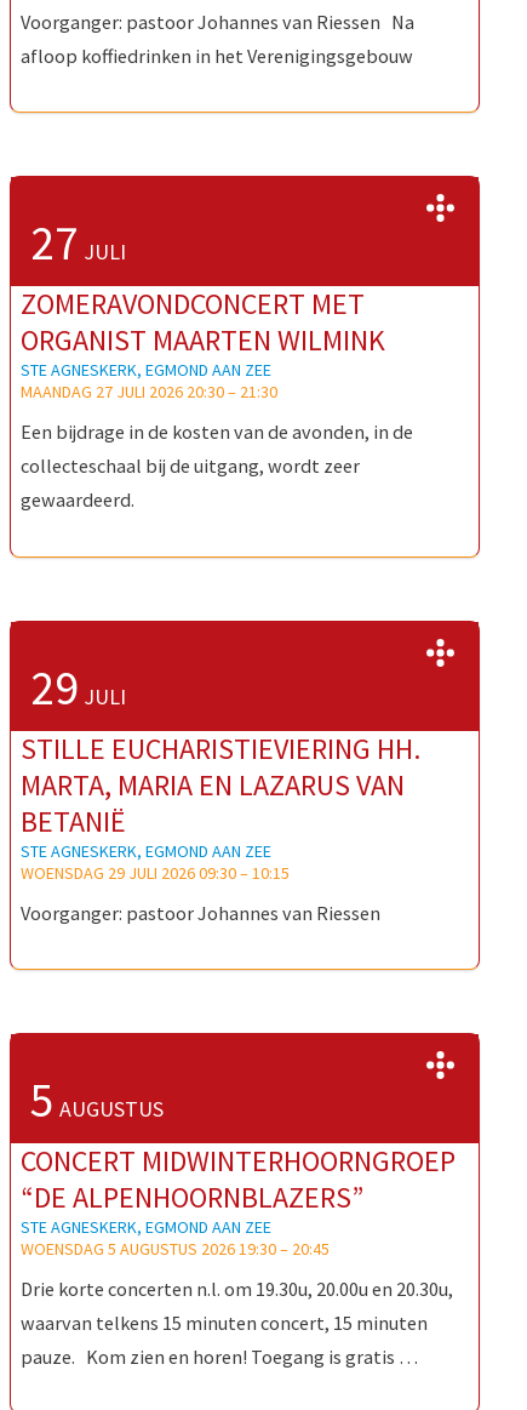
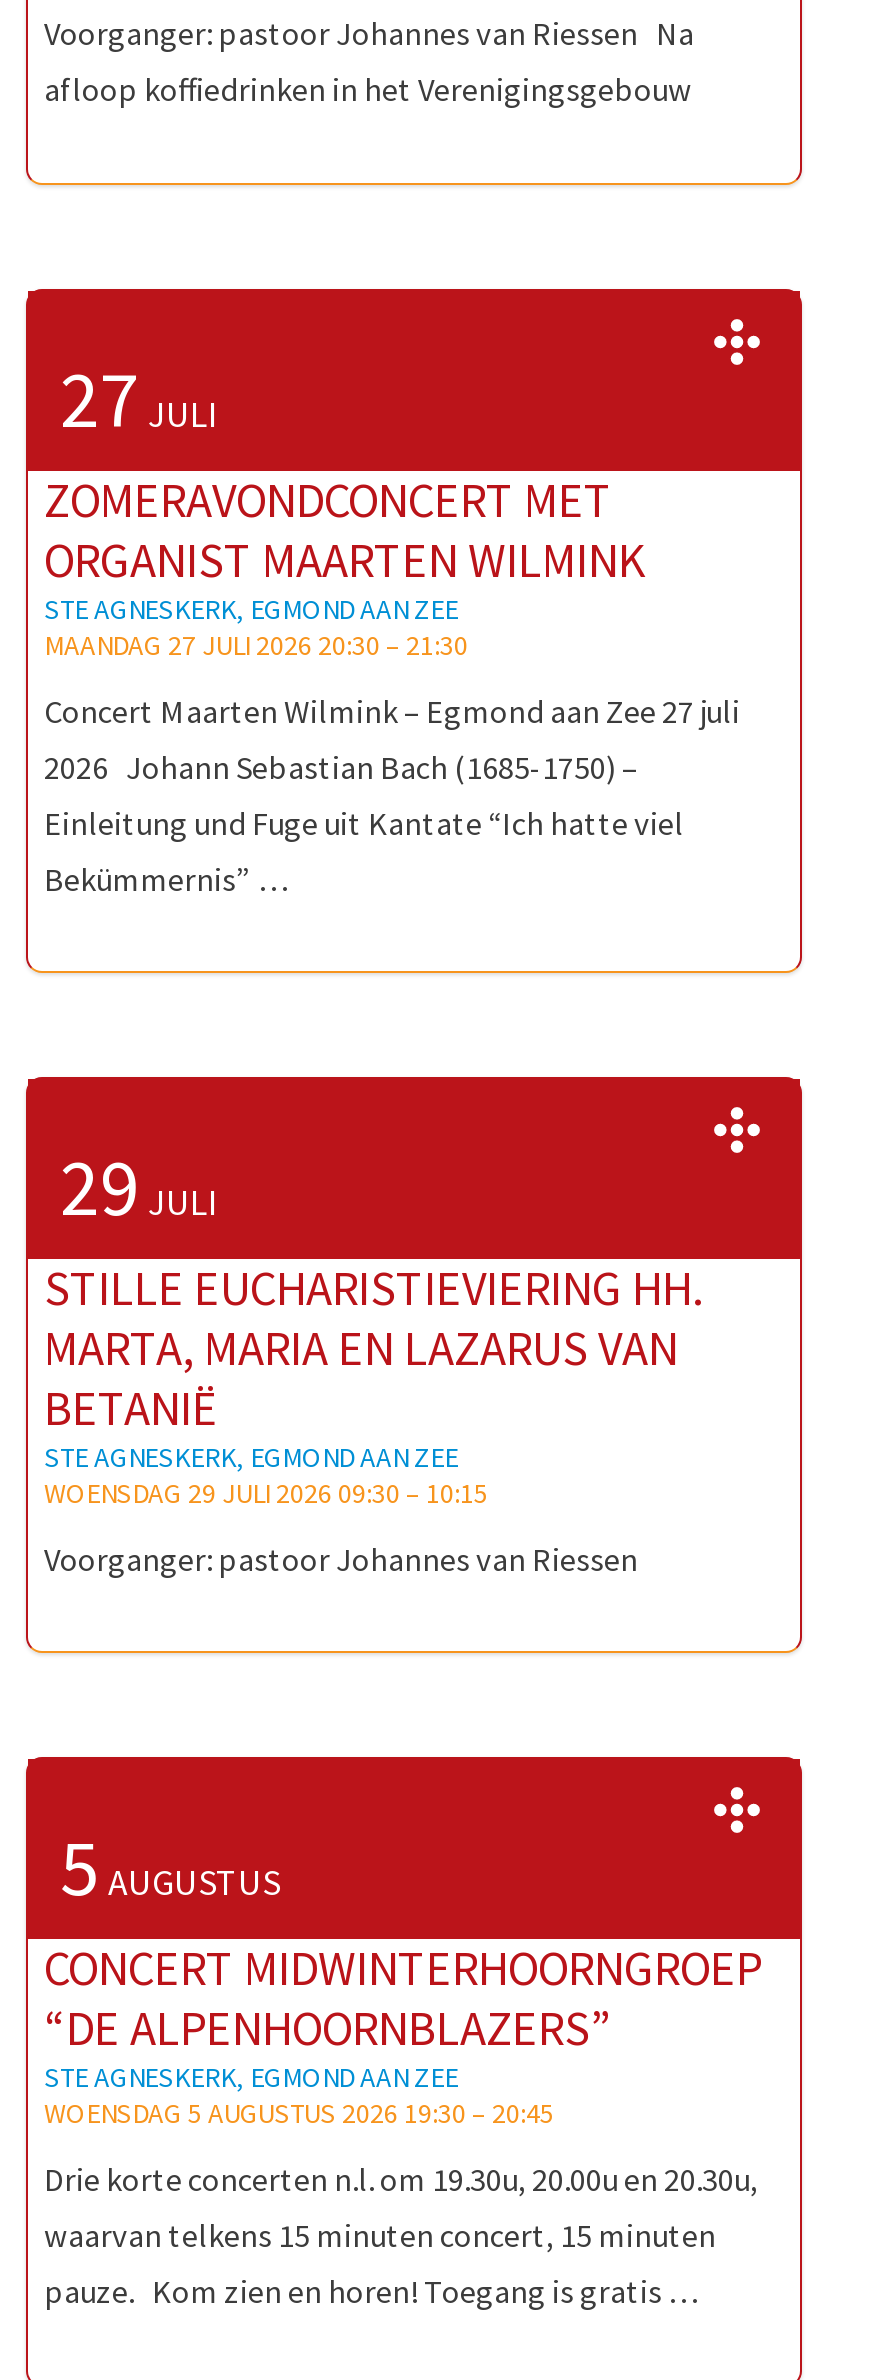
[21,420,413,512] Een bijdrage in de kosten van de avonden, in de | collecteschaal bij de uitgang, wordt zeer | gewaardeerd. -> [44,690,740,898] Concert Maarten Wilmink – Egmond aan Zee 27 juli | 2026 Johann Sebastian Bach (1685-1750) – | Einleitung und Fuge uit Kantate “Ich hatte viel | Bekümmernis” …

